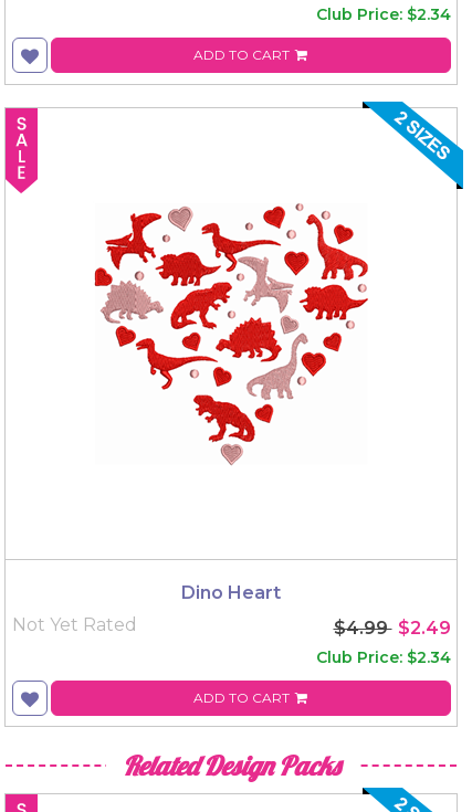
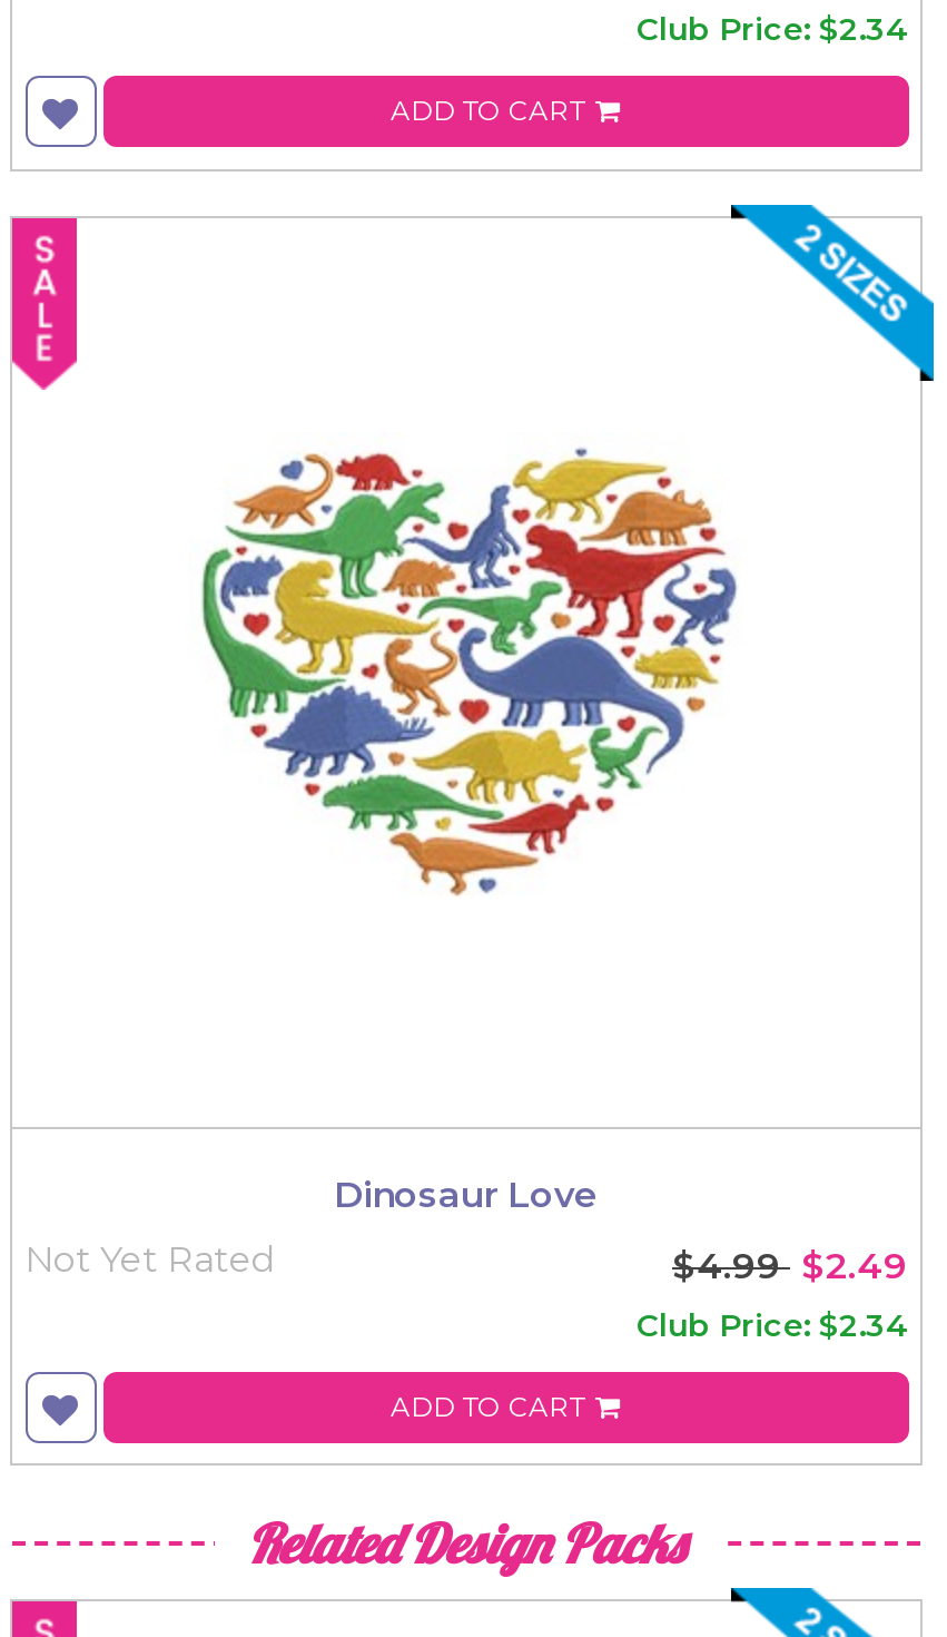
[94,203,369,465] [image] -> [193,412,742,935] [image]
[181,582,281,603] Dino Heart -> [334,1173,599,1215] Dinosaur Love

